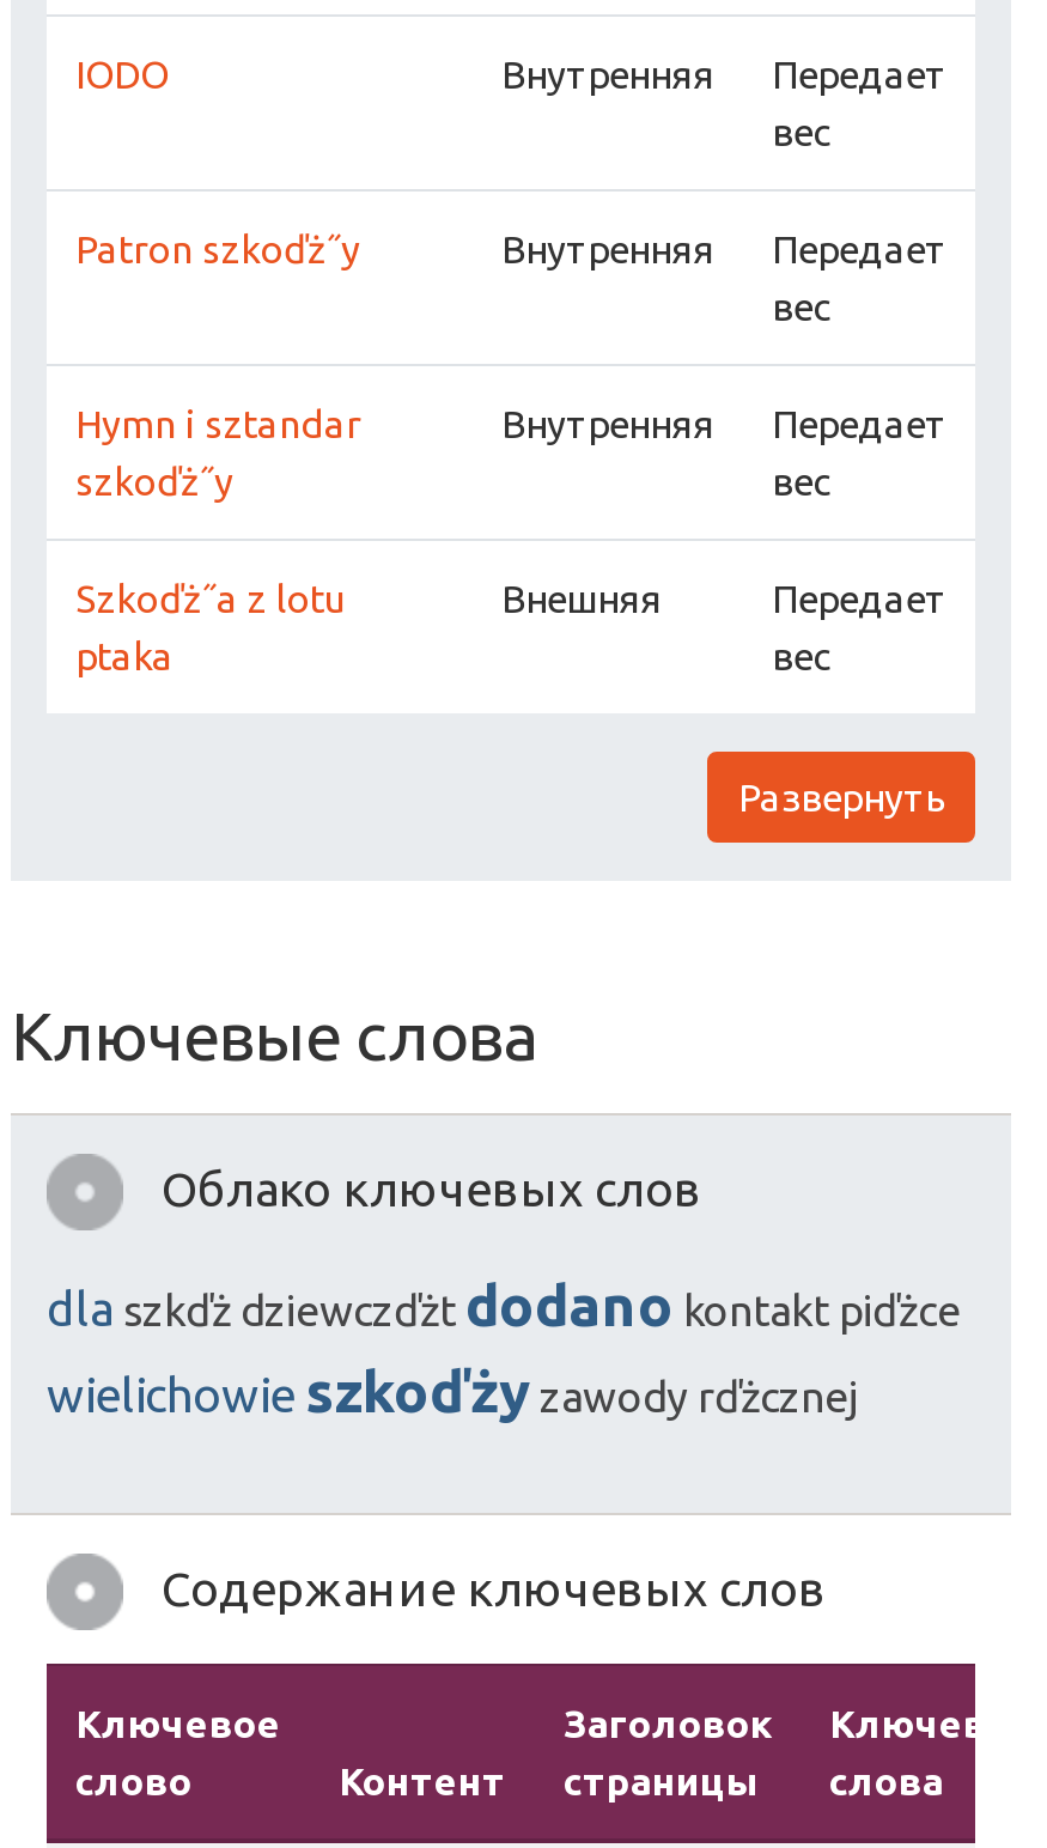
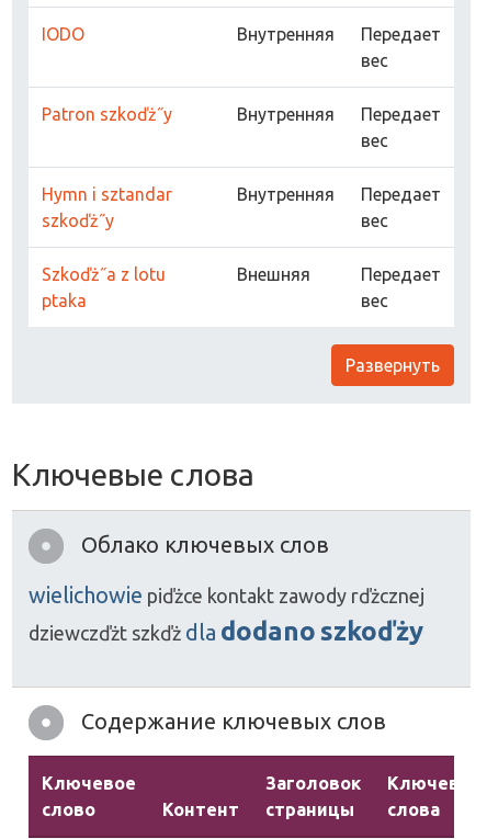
[47,1274,961,1425] dla szkďż dziewczďżt dodano kontakt piďżce | wielichowie szkoďży zawody rďżcznej -> [29,583,424,646] wielichowie piďżce kontakt zawody rďżcznej | dziewczďżt szkďż dla dodano szkoďży

